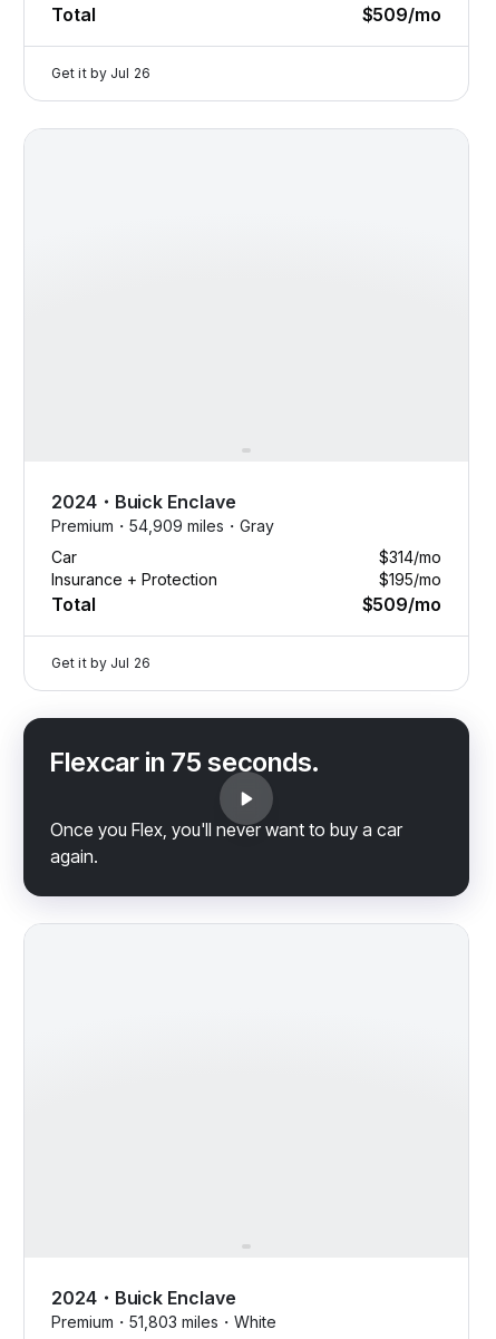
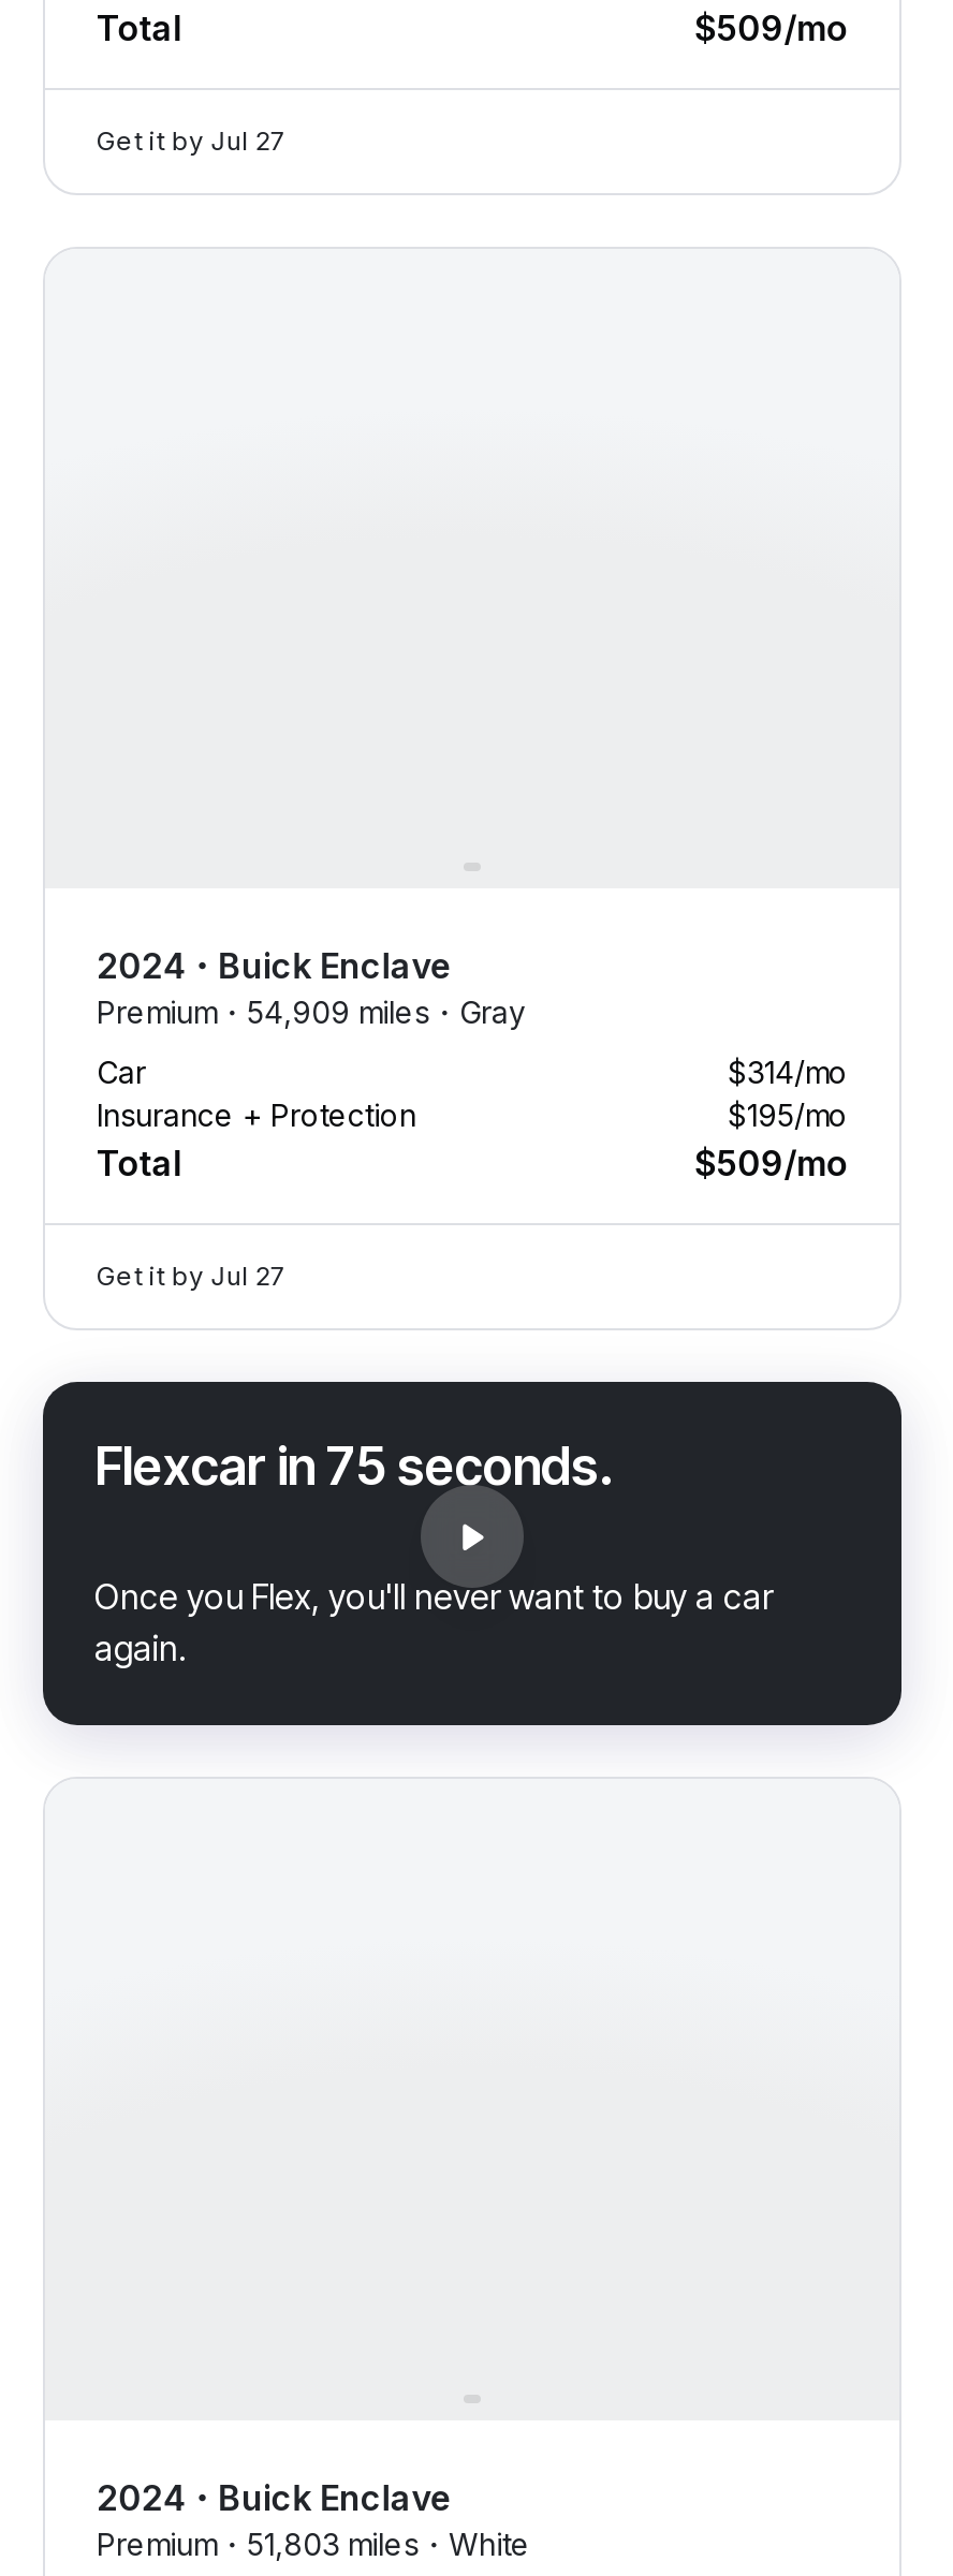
[51,64,150,81] Get it by Jul 26 -> [97,123,288,156] Get it by Jul 27
[51,654,150,671] Get it by Jul 26 -> [97,1260,288,1292] Get it by Jul 27

